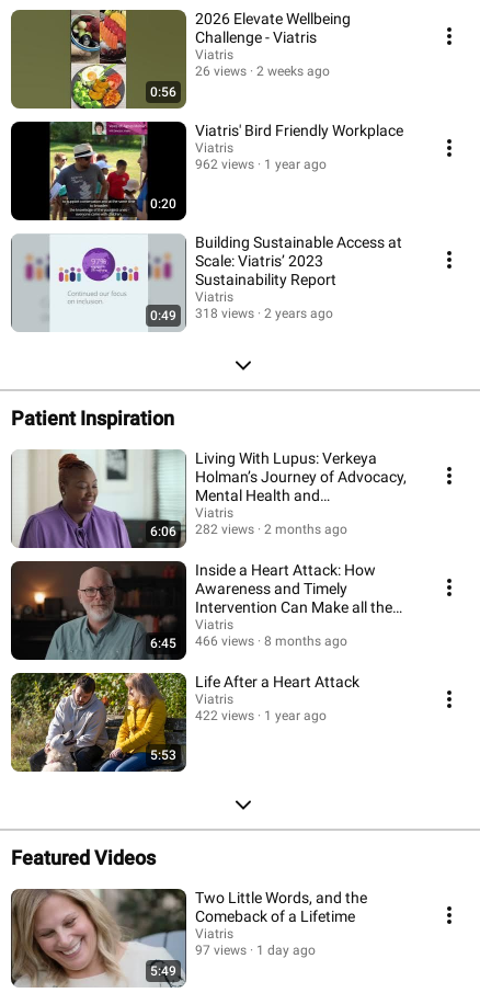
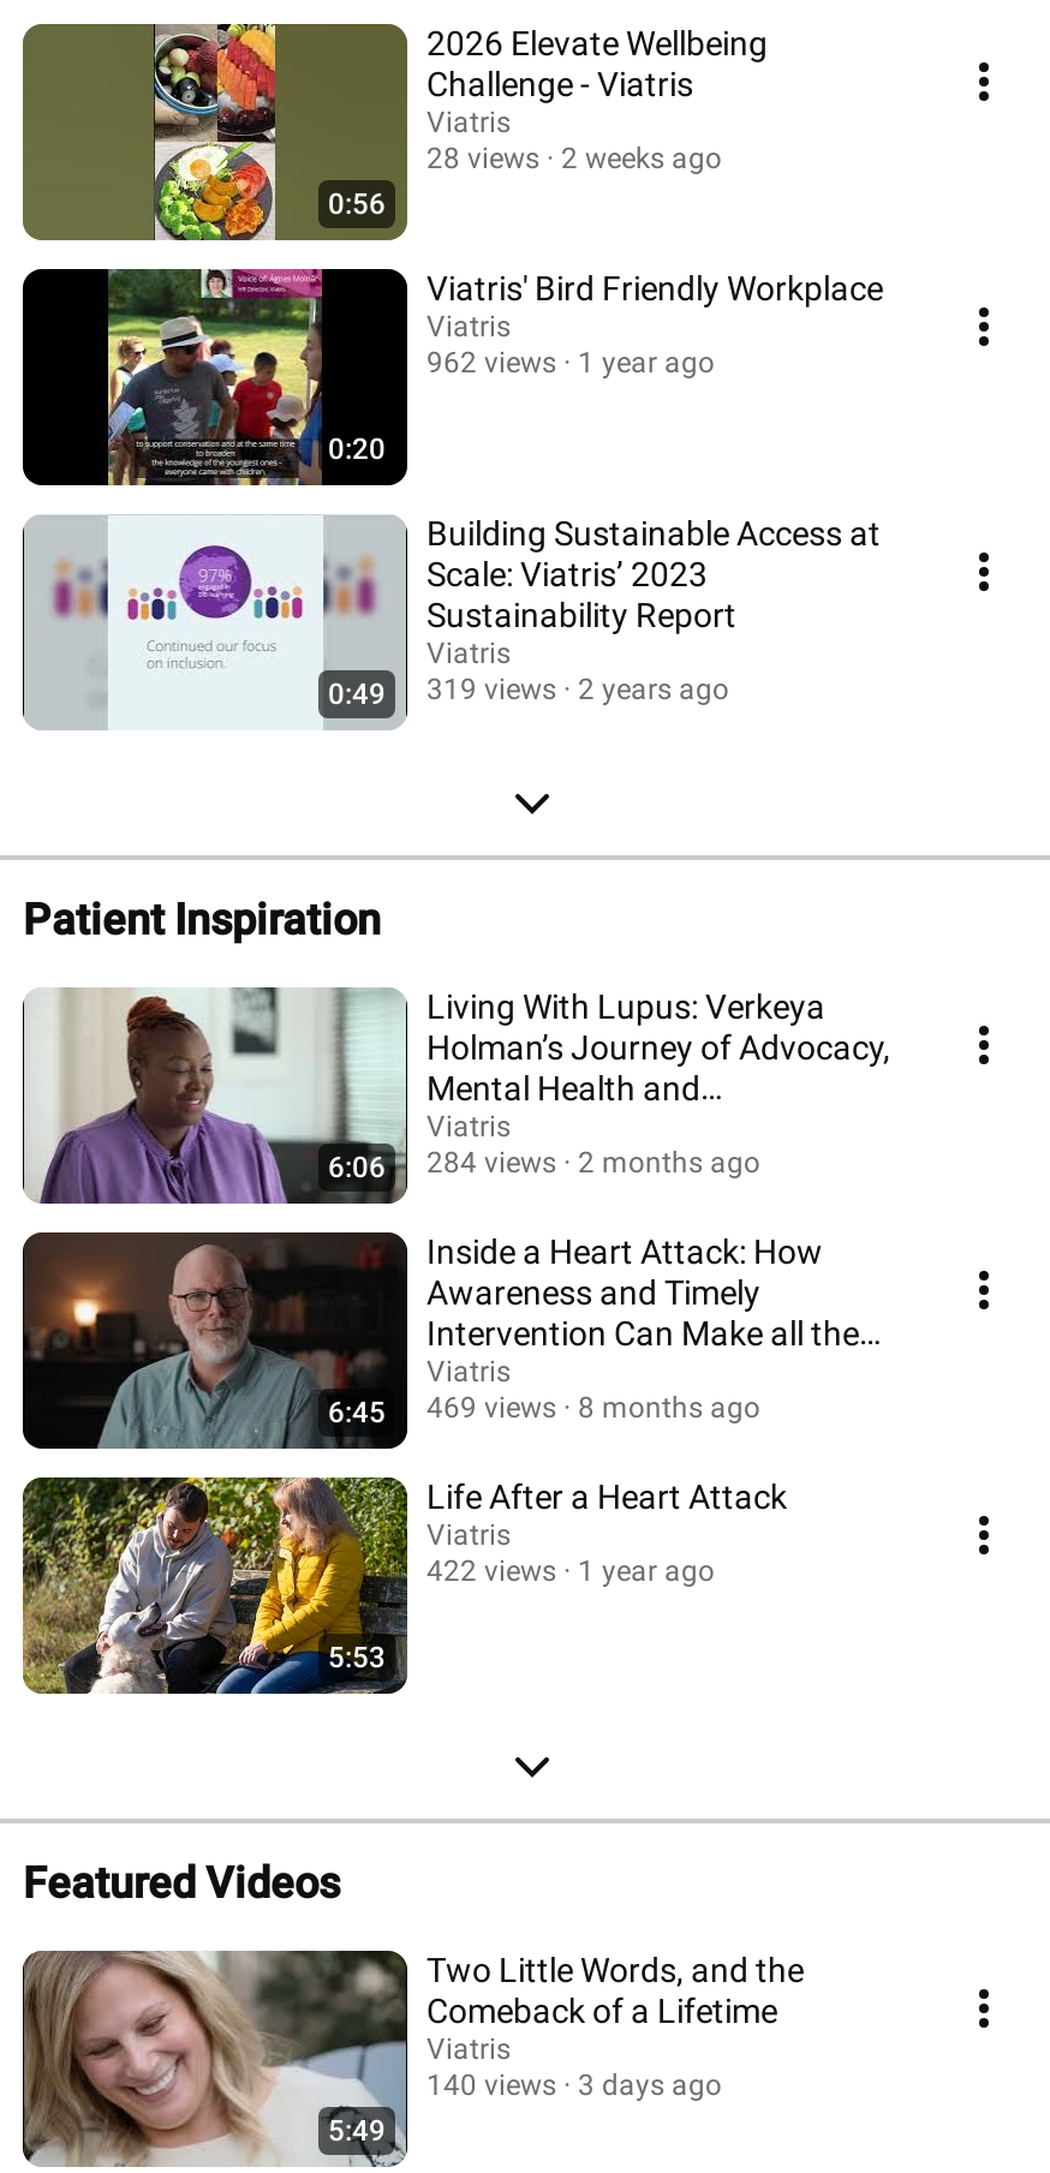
[195,63,330,78] 26 views 2 weeks ago -> [426,141,722,174] 28 views 2 weeks ago
[150,305,333,323] 0:49 318 views 2 years ago -> [328,671,729,710] 0:49 319 views 2 years ago
[150,521,347,539] 6:06 282 views 2 months ago -> [328,1145,760,1183] 6:06 284 views 2 months ago
[150,633,347,650] 6:45 466 views 8 months ago -> [328,1390,760,1428] 6:45 469 views 8 months ago
[195,942,247,957] 97 views -> [426,2067,556,2101] 140 views
[256,942,316,957] 1 day ago -> [578,2067,722,2101] 3 days ago

